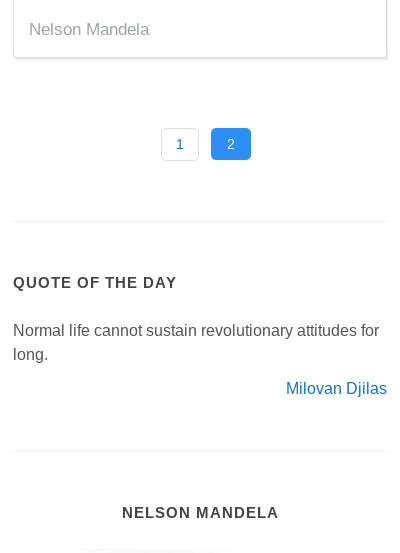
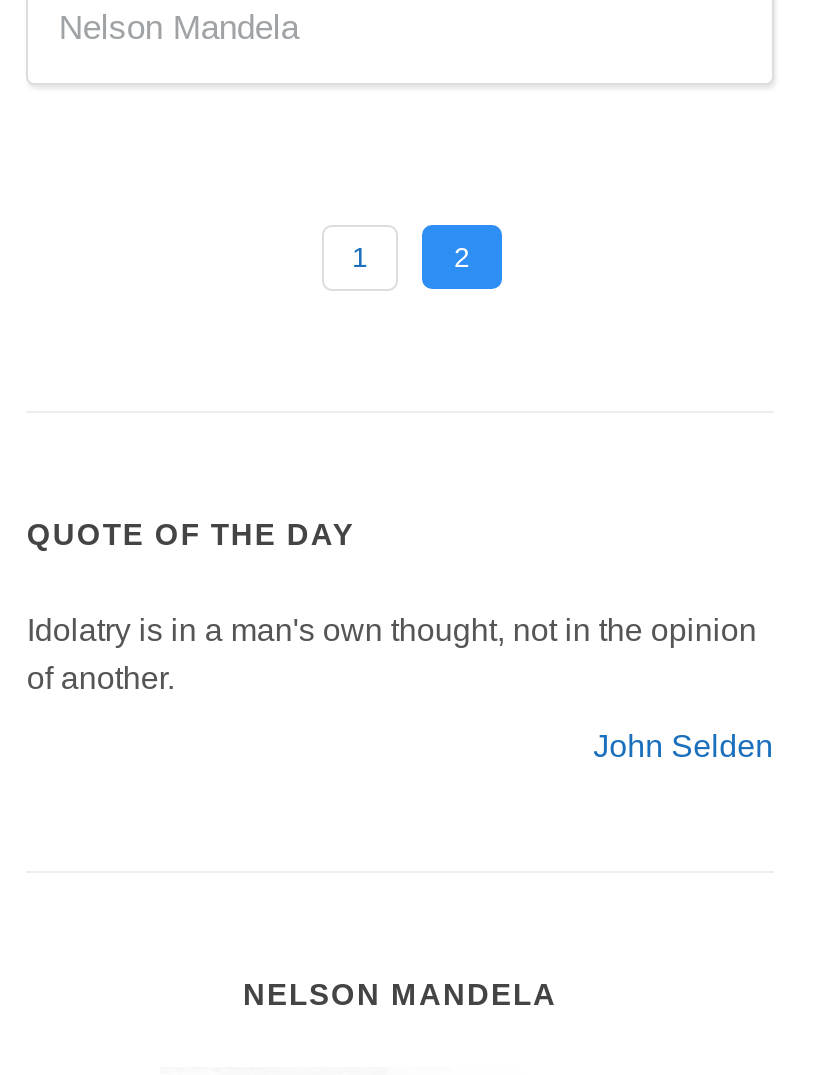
[13,322,379,363] Normal life cannot sustain revolutionary attitudes for | long. -> [27,613,757,695] Idolatry is in a man's own thought, not in the opinion | of another.
[286,380,387,397] Milovan Djilas -> [593,729,773,763] John Selden

